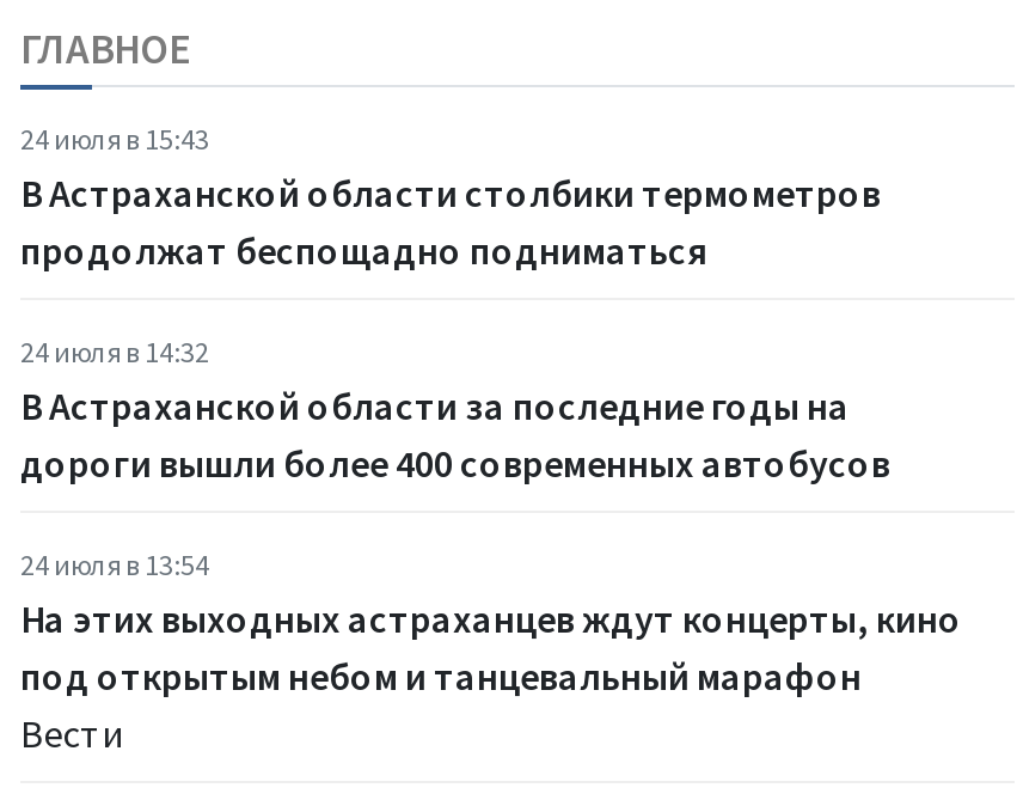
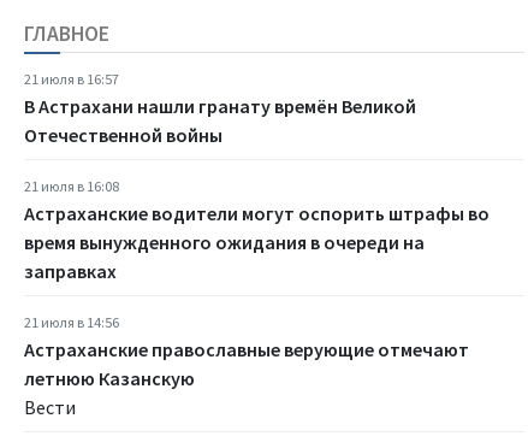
[20,121,881,274] 24 июля в 15:43 | В Астраханской области столбики термометров | продолжат беспощадно подниматься -> [24,70,416,147] 21 июля в 16:57 | В Астрахани нашли гранату времён Великой | Отечественной войны
[20,333,890,486] 24 июля в 14:32 | В Астраханской области за последние годы на | дороги вышли более 400 современных автобусов -> [24,178,490,284] 21 июля в 16:08 | Астраханские водители могут оспорить штрафы во | время вынужденного ожидания в очереди на | заправках
[20,546,962,699] 24 июля в 13:54 | На этих выходных астраханцев ждут концерты, кино | под открытым небом и танцевальный марафон -> [24,314,469,391] 21 июля в 14:56 | Астраханские православные верующие отмечают | летнюю Казанскую

